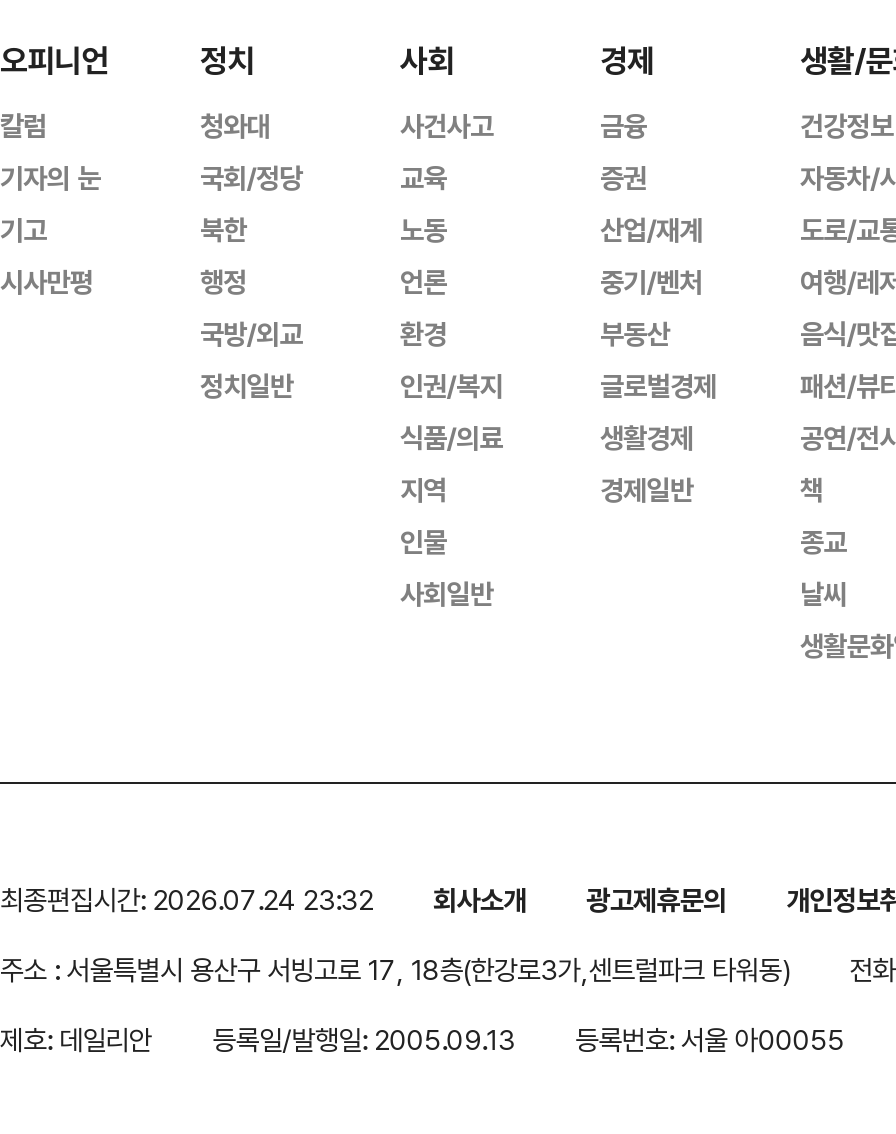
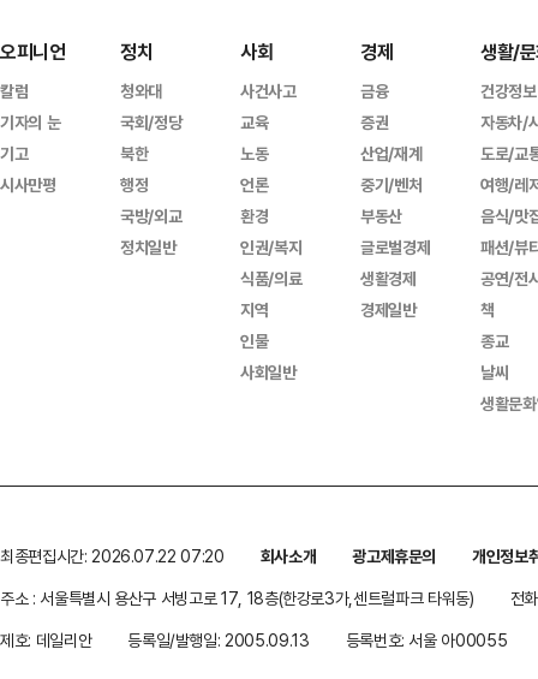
[0,880,373,918] 최종편집시간: 2026.07.24 23:32 -> [0,544,224,567] 최종편집시간: 2026.07.22 07:20

